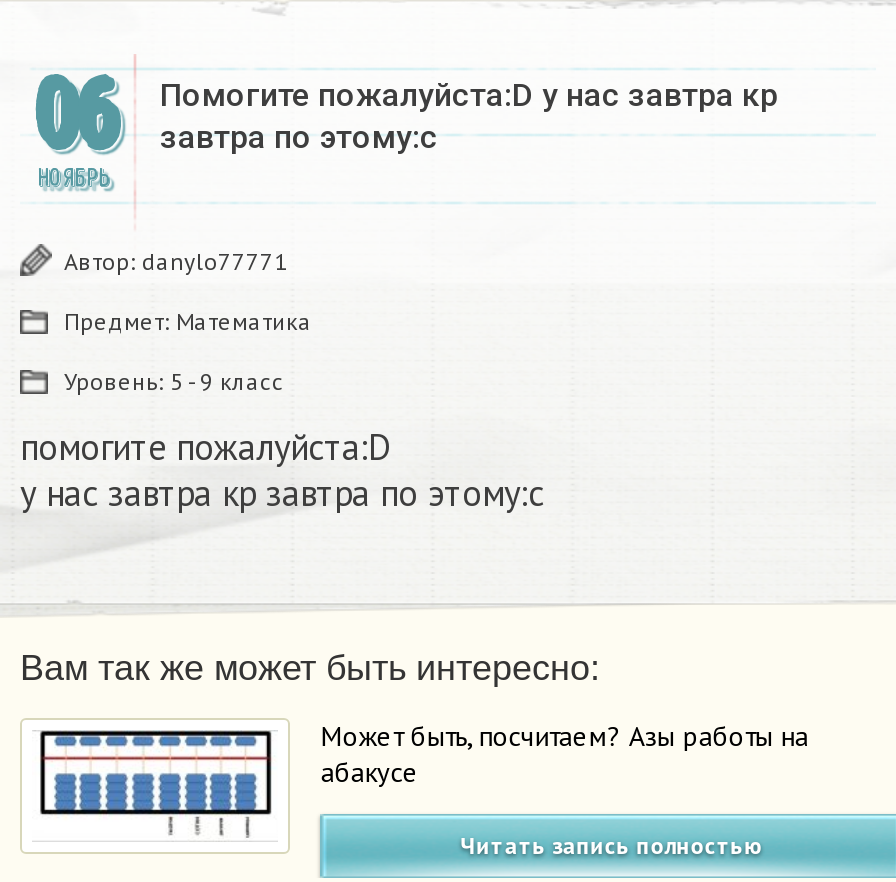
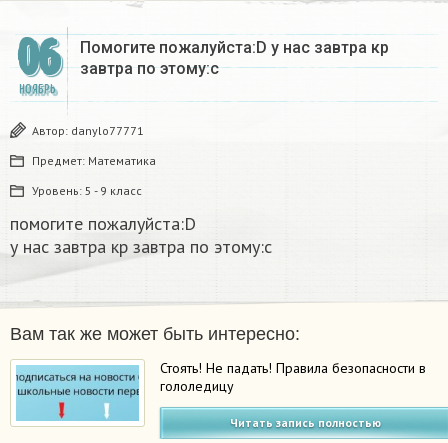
[32,719,809,842] [image] | Может быть, посчитаем? Азы работы на | абакусе -> [15,359,426,422] [image] | Стоять! Не падать! Правила безопасности в | гололедицу

